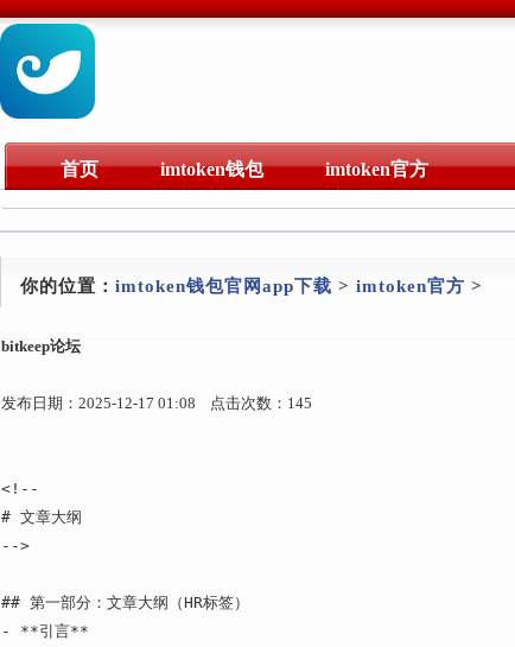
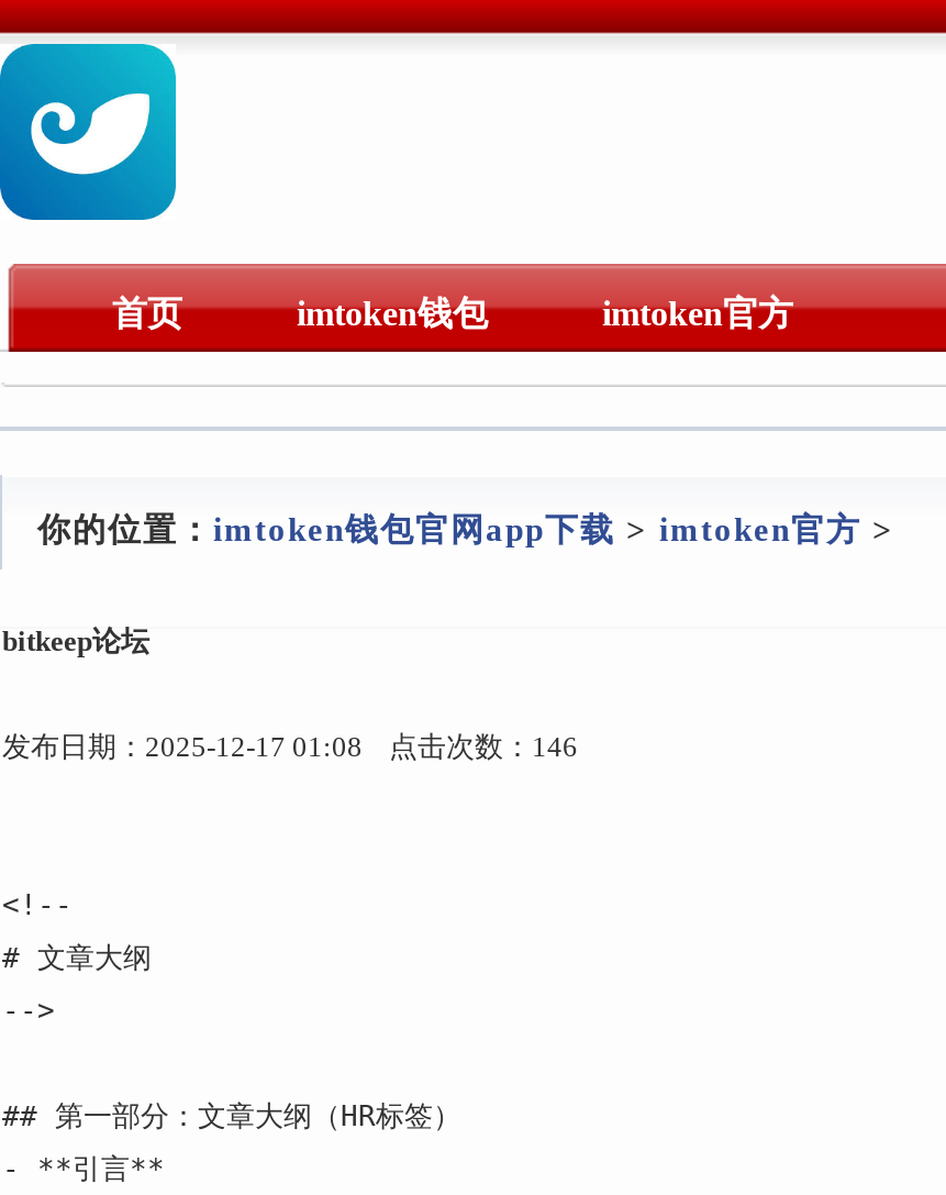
[1,394,312,412] 发布日期：2025-12-17 01:08 点击次数：145 -> [2,730,578,763] 发布日期：2025-12-17 01:08 点击次数：146

